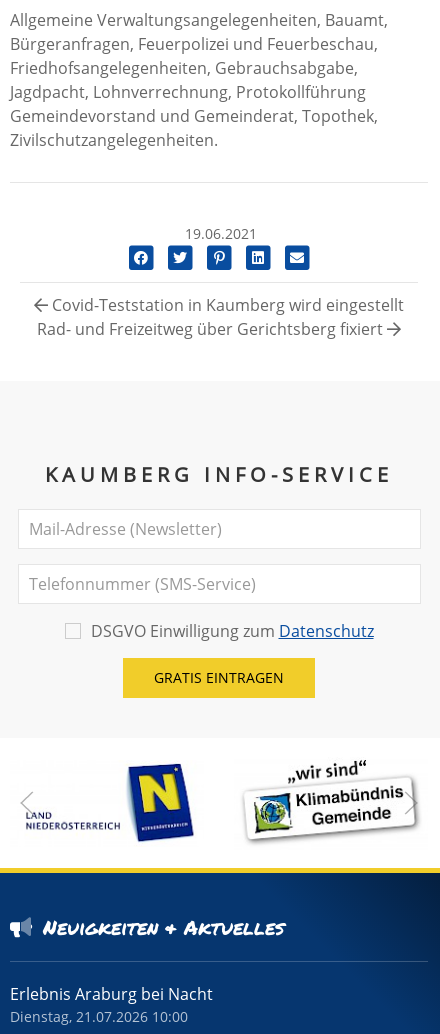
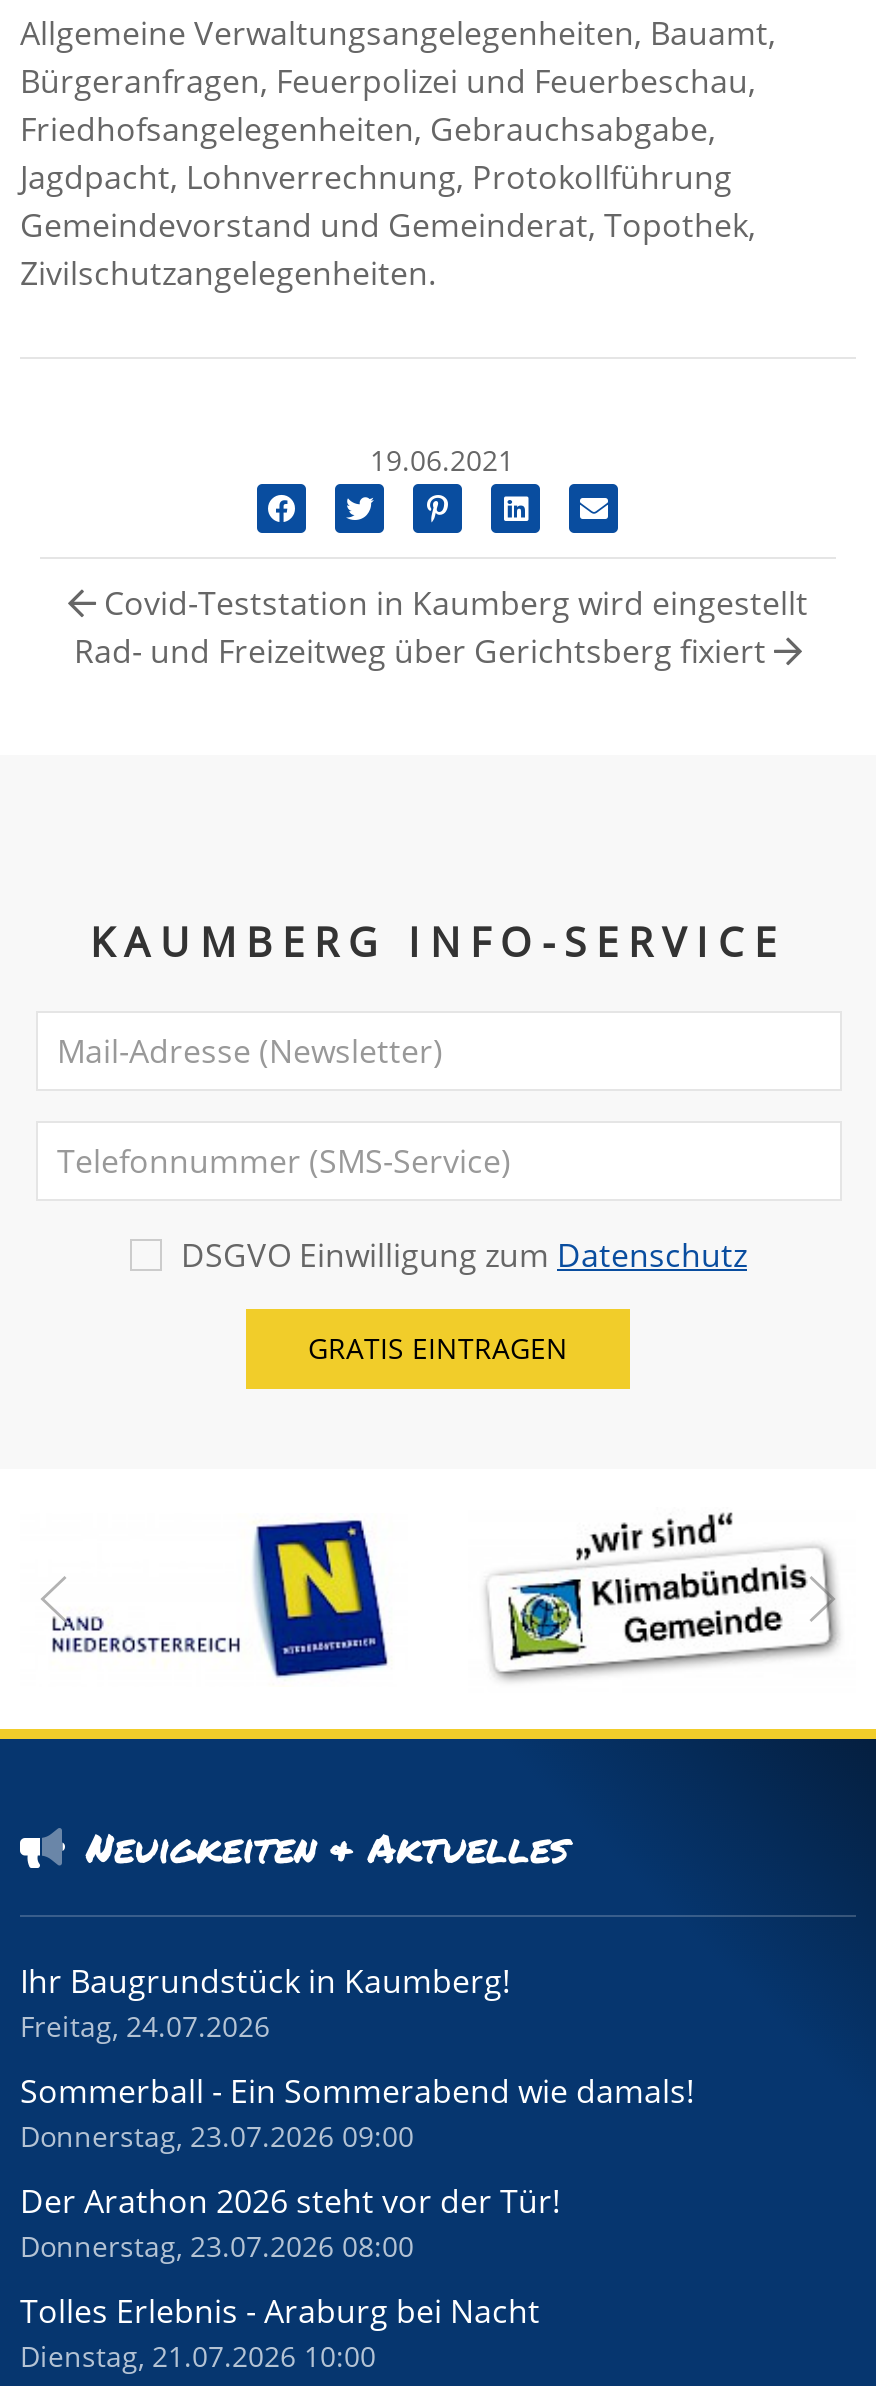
[10,983,213,1005] Erlebnis Araburg bei Nacht -> [20,1960,694,2334] Ihr Baugrundstück in Kaumberg! | Freitag, 24.07.2026 | Sommerball - Ein Sommerabend wie damals! | Donnerstag, 23.07.2026 09:00 | Der Arathon 2026 steht vor der Tür! | Donnerstag, 23.07.2026 08:00 | Tolles Erlebnis - Araburg bei Nacht

